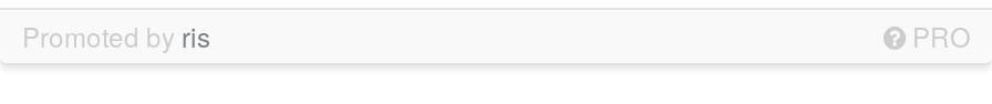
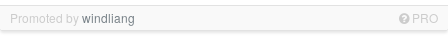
[22,17,210,54] Promoted by ris -> [10,9,135,26] Promoted by windliang

